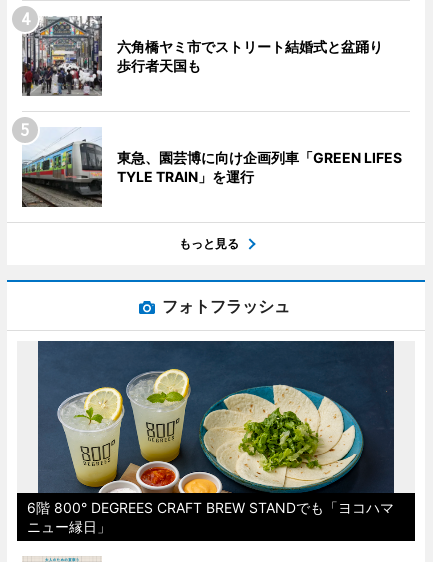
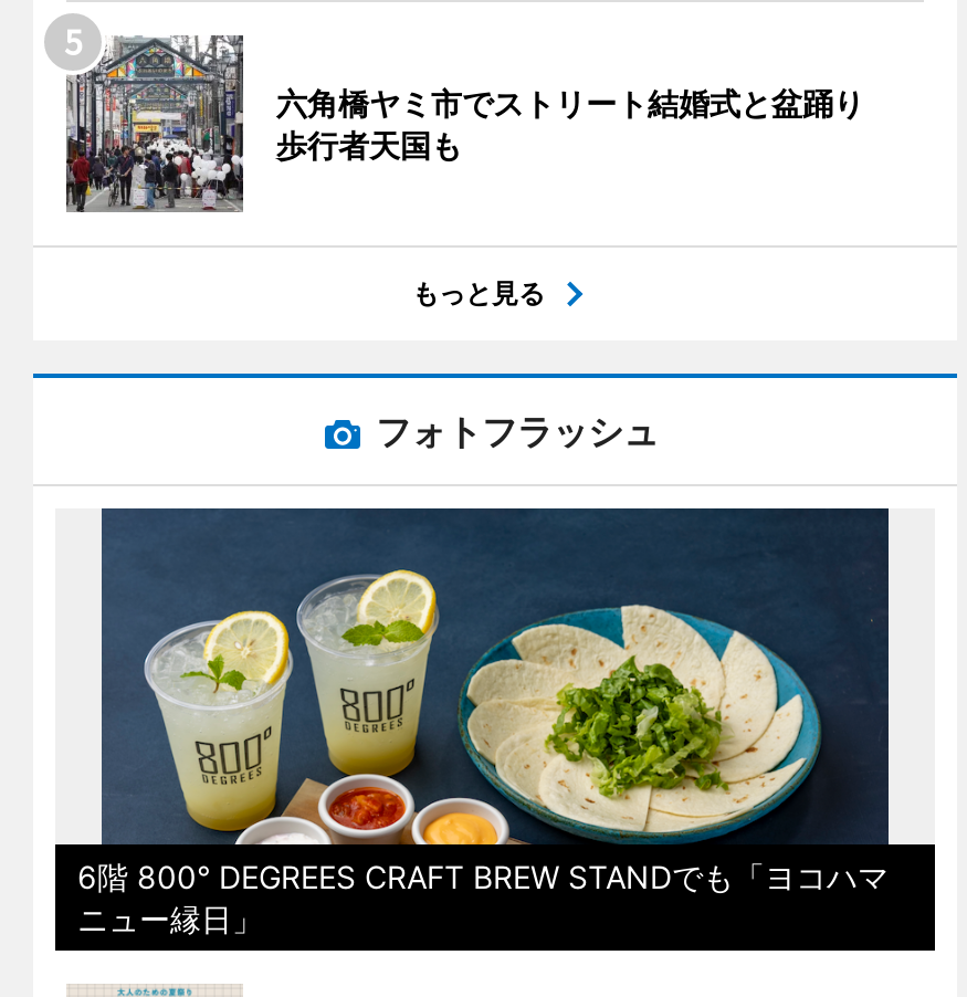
[22,128,402,207] [image] | 東急、園芸博に向け企画列車「GREEN LIFES | TYLE TRAIN」を運行 -> none

